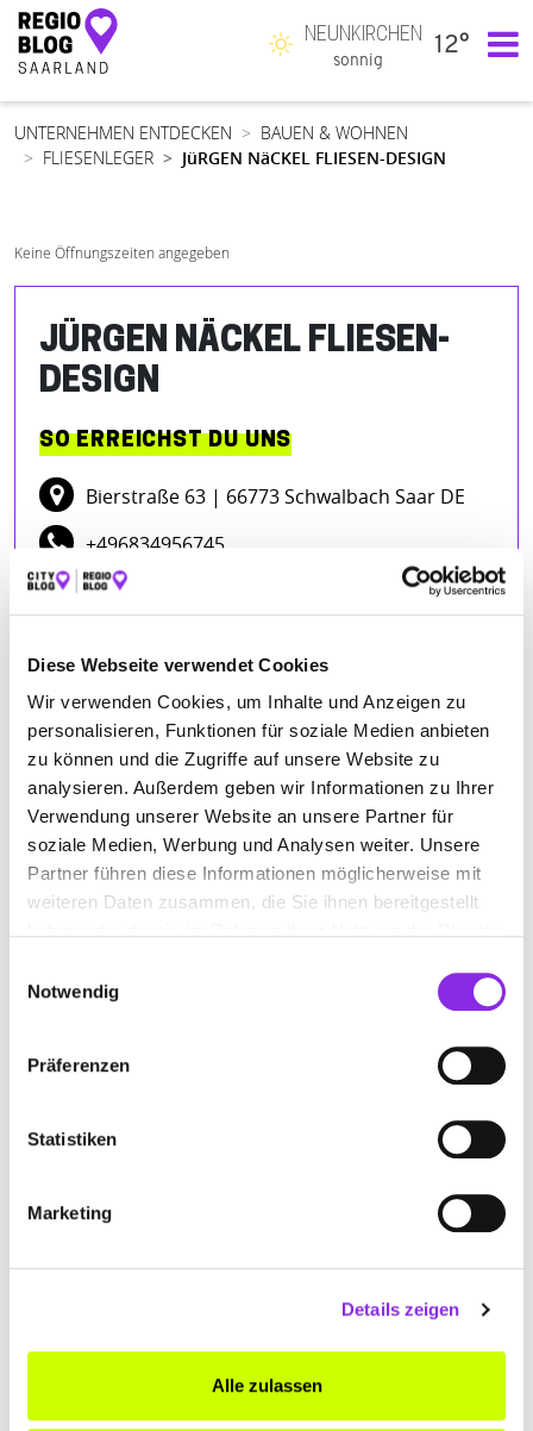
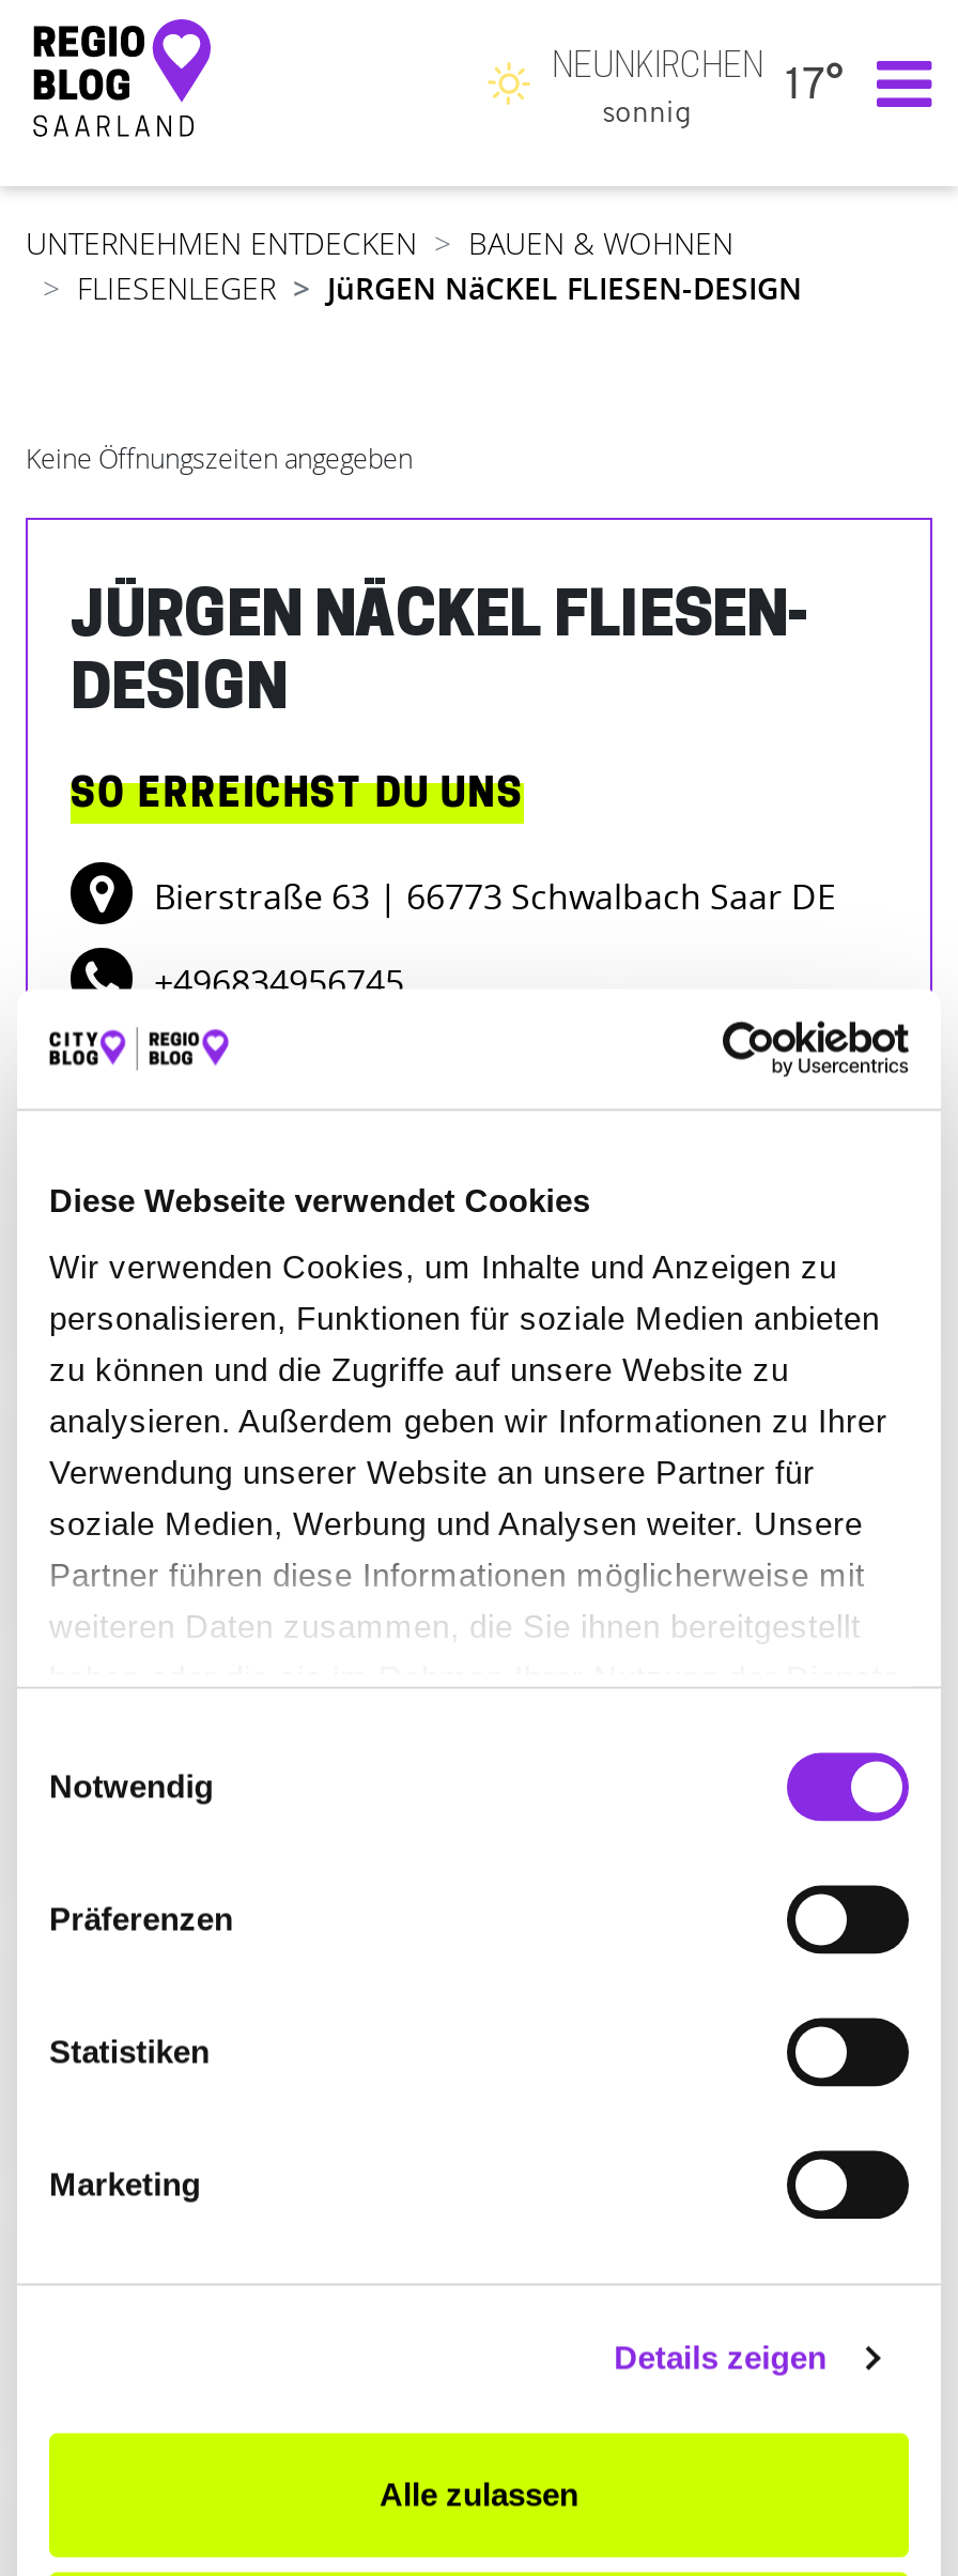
[305,26,470,59] NEUNKIRCHEN 12° -> [552,51,845,110] NEUNKIRCHEN 17°

